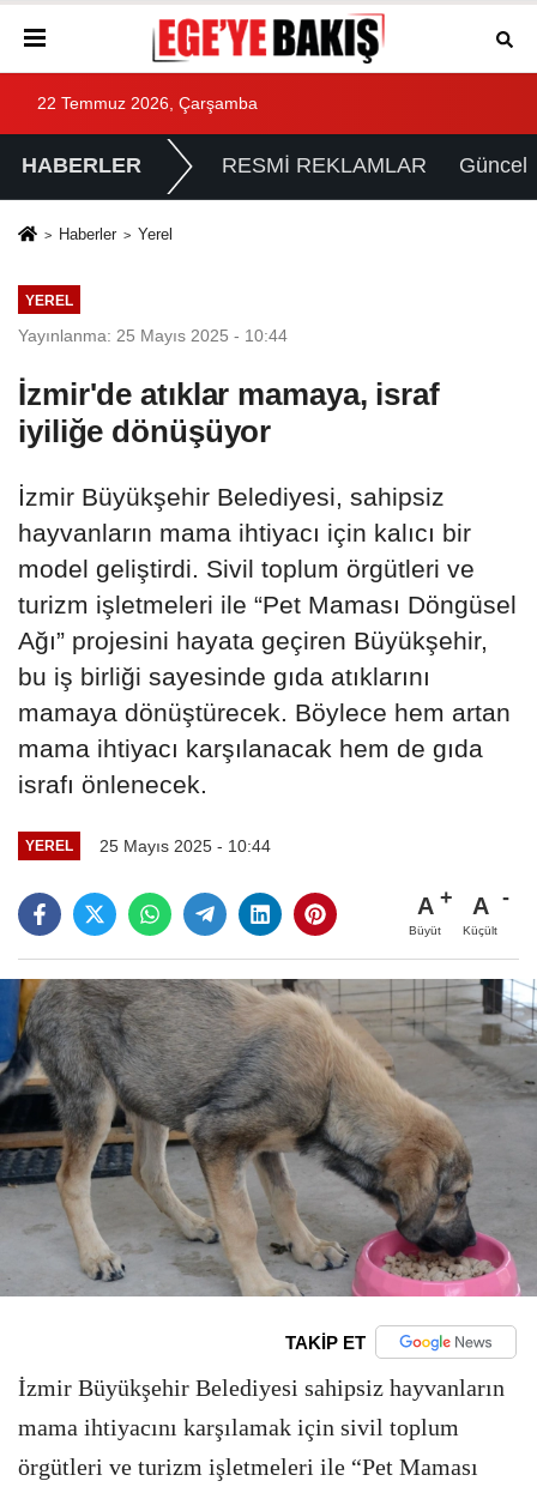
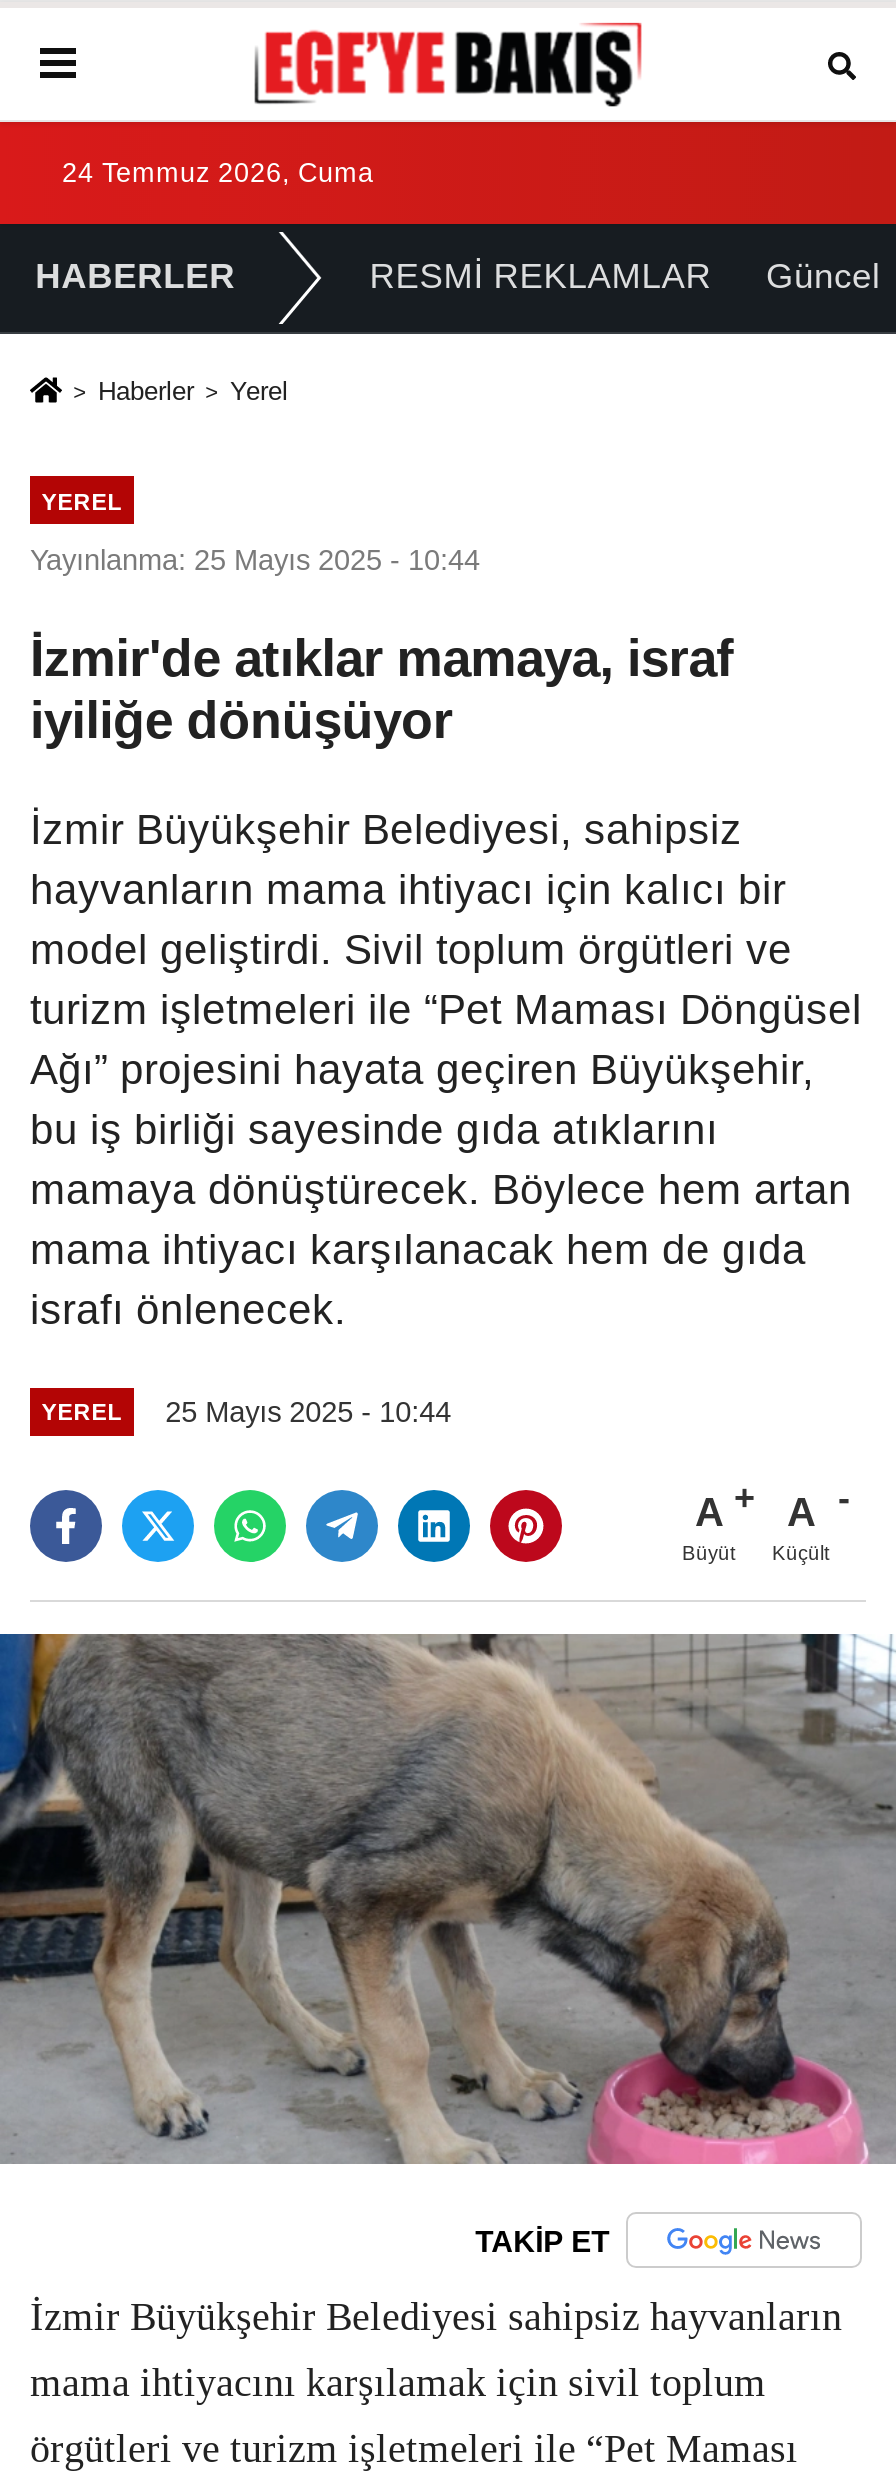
[37,95,258,113] 22 Temmuz 2026, Çarşamba -> [62,158,374,188] 24 Temmuz 2026, Cuma

